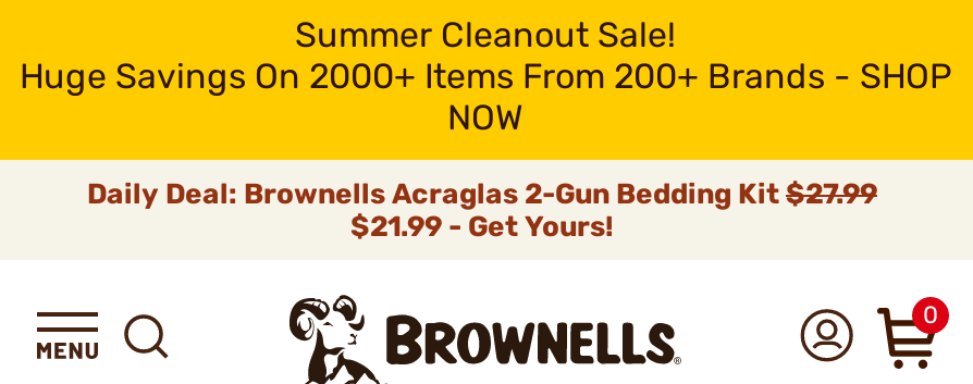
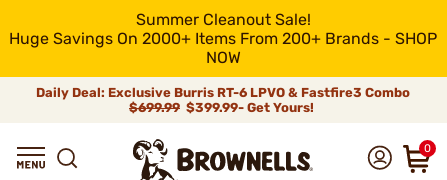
[87,177,877,243] Daily Deal: Brownells Acraglas 2-Gun Bedding Kit $27.99 | $21.99 - Get Yours! -> [36,85,410,115] Daily Deal: Exclusive Burris RT-6 LPVO & Fastfire3 Combo | $699.99 $399.99- Get Yours!

